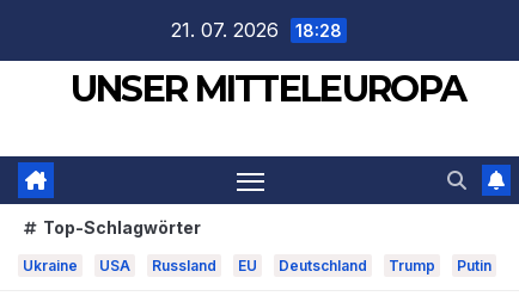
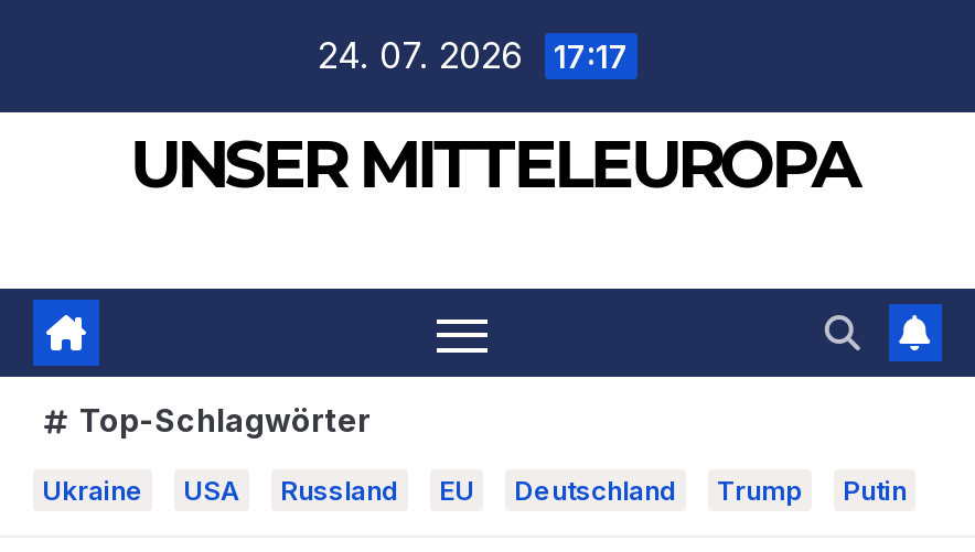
[171,18,342,42] 21. 07. 2026 18:28 -> [318,33,629,77] 24. 07. 2026 17:17

